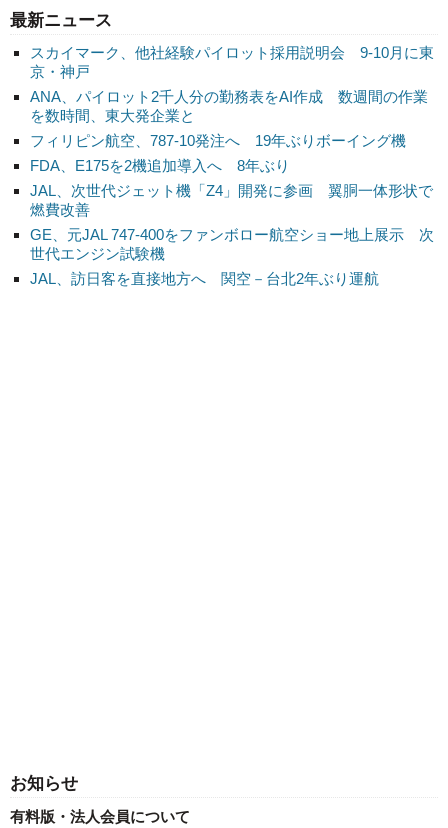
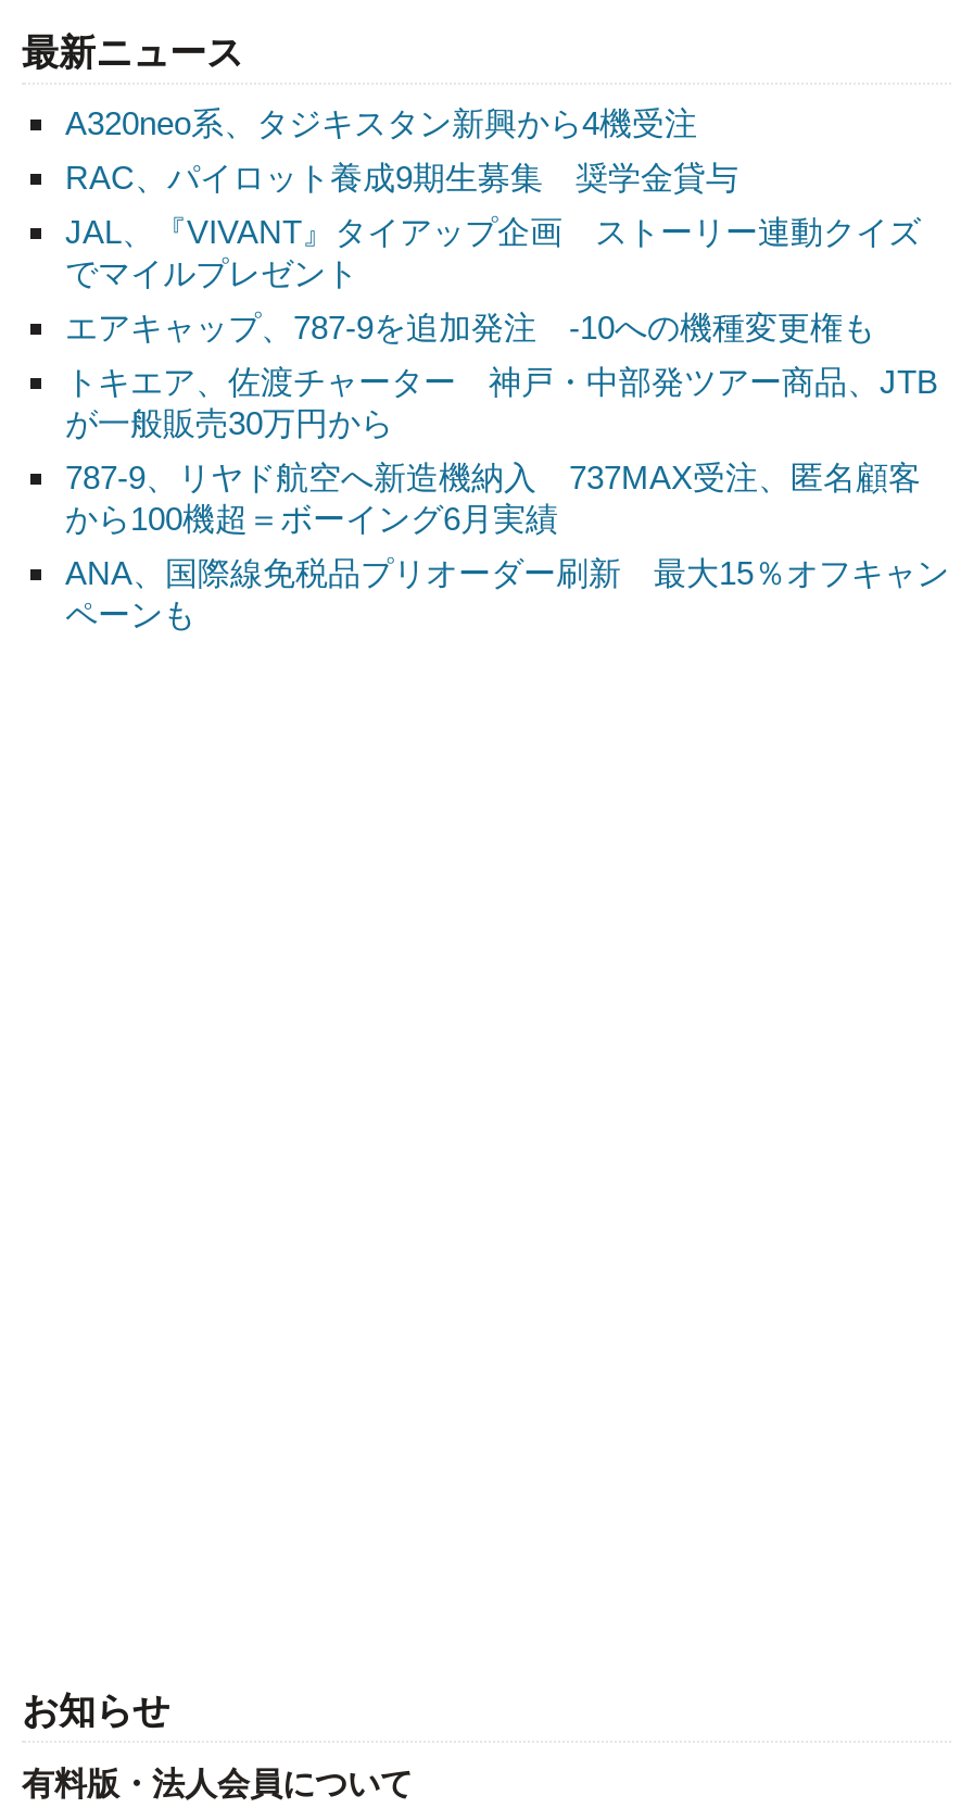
[30,44,434,80] スカイマーク、他社経験パイロット採用説明会 9-10月に東 | 京・神戸 -> [65,105,697,142] A320neo系、タジキスタン新興から4機受注
[30,88,428,124] ANA、パイロット2千人分の勤務表をAI作成 数週間の作業 | を数時間、東大発企業と -> [65,160,738,196] RAC、パイロット養成9期生募集 奨学金貸与
[30,132,406,149] フィリピン航空、787-10発注へ 19年ぶりボーイング機 -> [65,214,921,292] JAL、『VIVANT』タイアップ企画 ストーリー連動クイズ | でマイルプレゼント
[30,157,290,174] FDA、E175を2機追加導入へ 8年ぶり -> [65,309,875,346] エアキャップ、787-9を追加発注 -10への機種変更権も
[30,182,433,218] JAL、次世代ジェット機「Z4」開発に参画 翼胴一体形状で | 燃費改善 -> [65,364,938,442] トキエア、佐渡チャーター 神戸・中部発ツアー商品、JTB | が一般販売30万円から
[30,226,434,262] GE、元JAL 747-400をファンボロー航空ショー地上展示 次 | 世代エンジン試験機 -> [65,459,921,538] 787-9、リヤド航空へ新造機納入 737MAX受注、匿名顧客 | から100機超＝ボーイング6月実績
[30,270,379,287] JAL、訪日客を直接地方へ 関空－台北2年ぶり運航 -> [65,555,949,633] ANA、国際線免税品プリオーダー刷新 最大15％オフキャン | ペーンも

